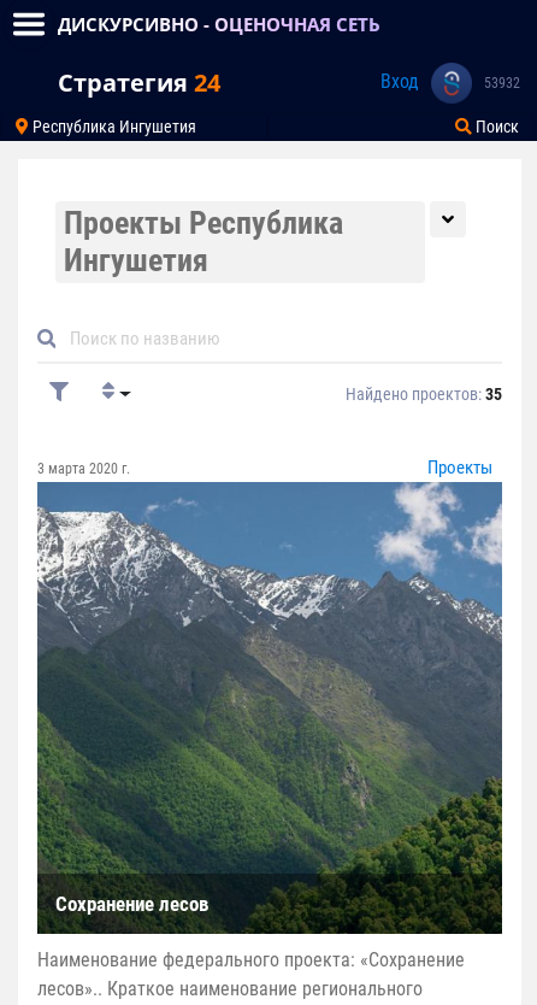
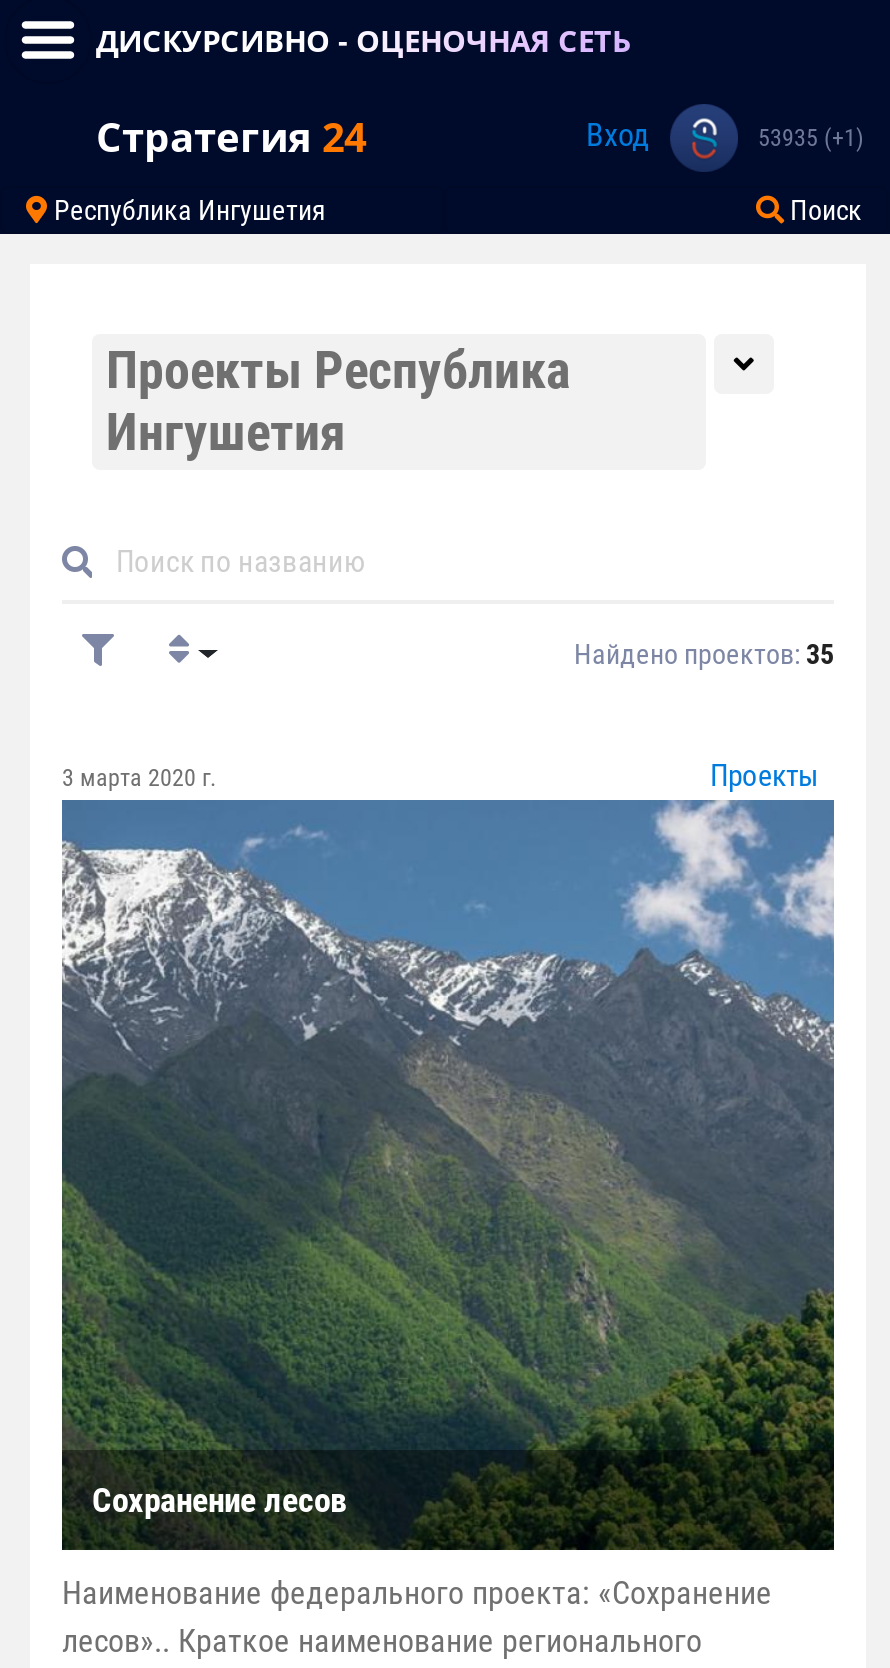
[484,75,520,92] 53932 -> [758,124,864,152] 53935 (+1)

